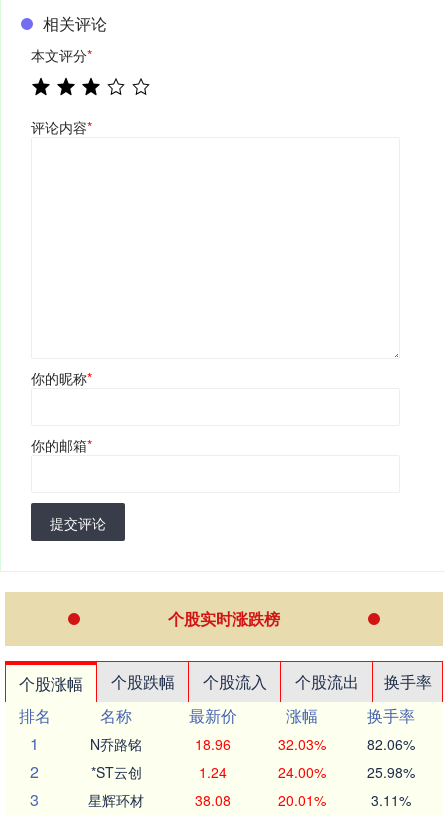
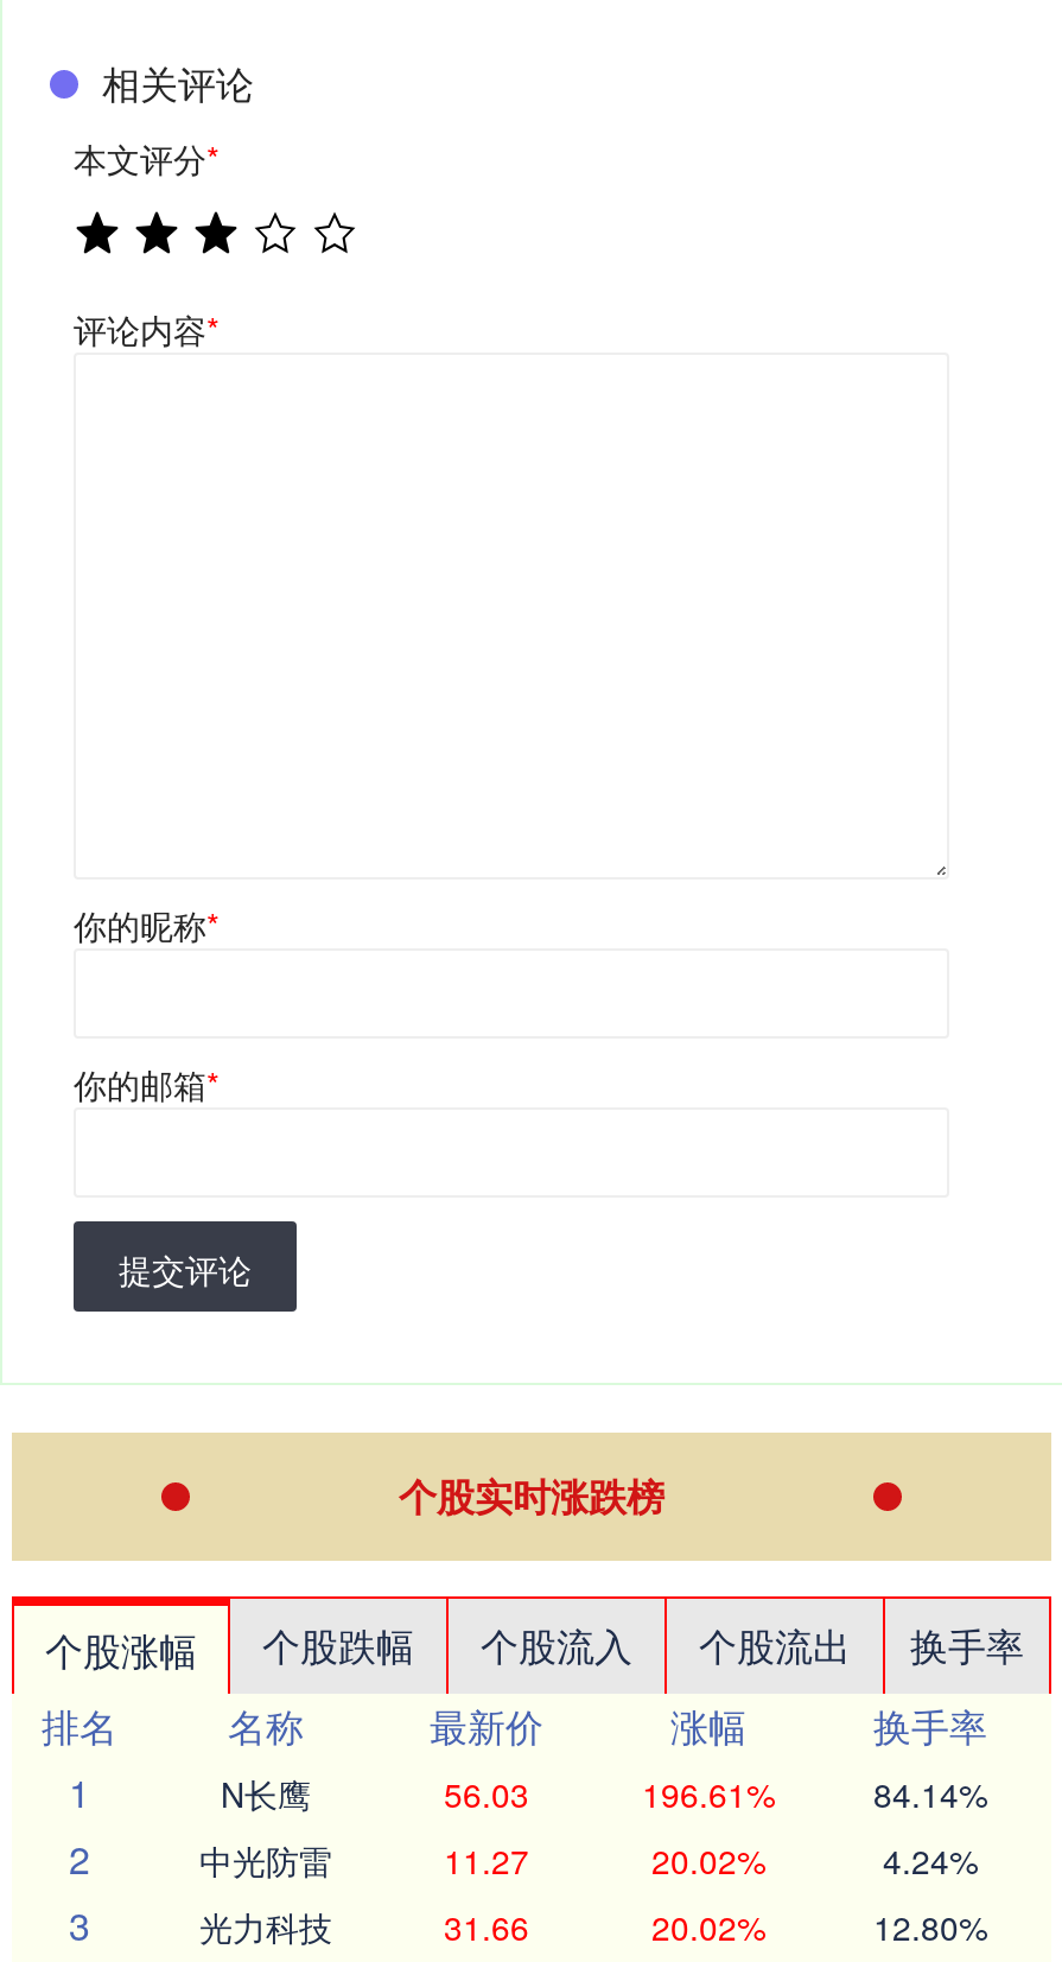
[90,734,414,754] N乔路铭 | 18.96 | 32.03% | 82.06% -> [221,1769,987,1817] N长鹰 | 56.03 | 196.61% | 84.14%
[90,762,414,782] *ST云创 | 1.24 | 24.00% | 25.98% -> [199,1836,978,1883] 中光防雷 | 11.27 | 20.02% | 4.24%
[88,790,410,810] 星辉环材 | 38.08 | 20.01% | 3.11% -> [199,1902,987,1950] 光力科技 | 31.66 | 20.02% | 12.80%

